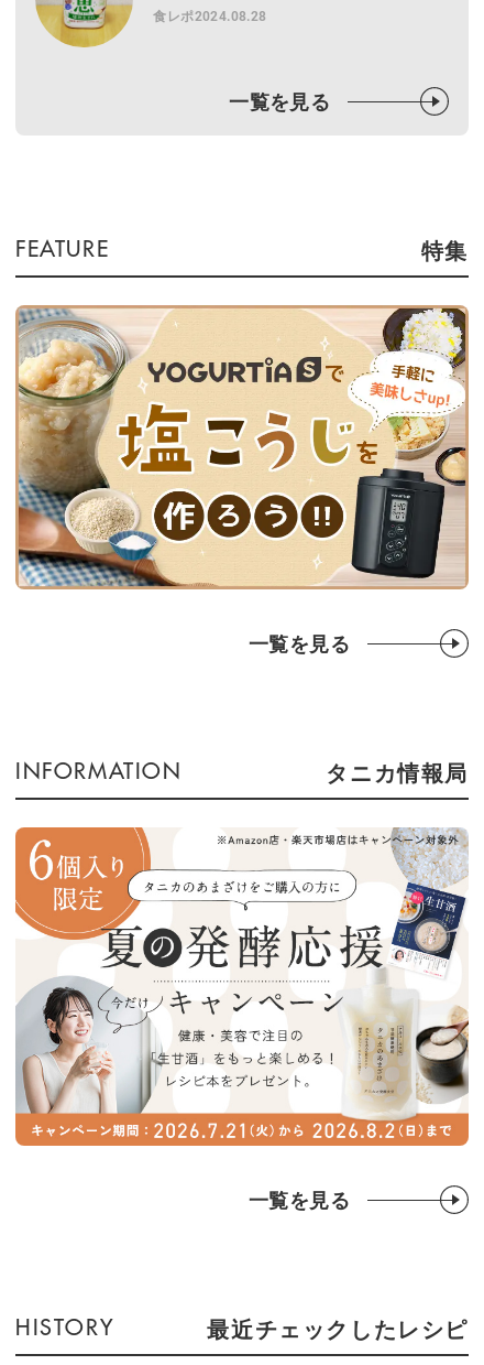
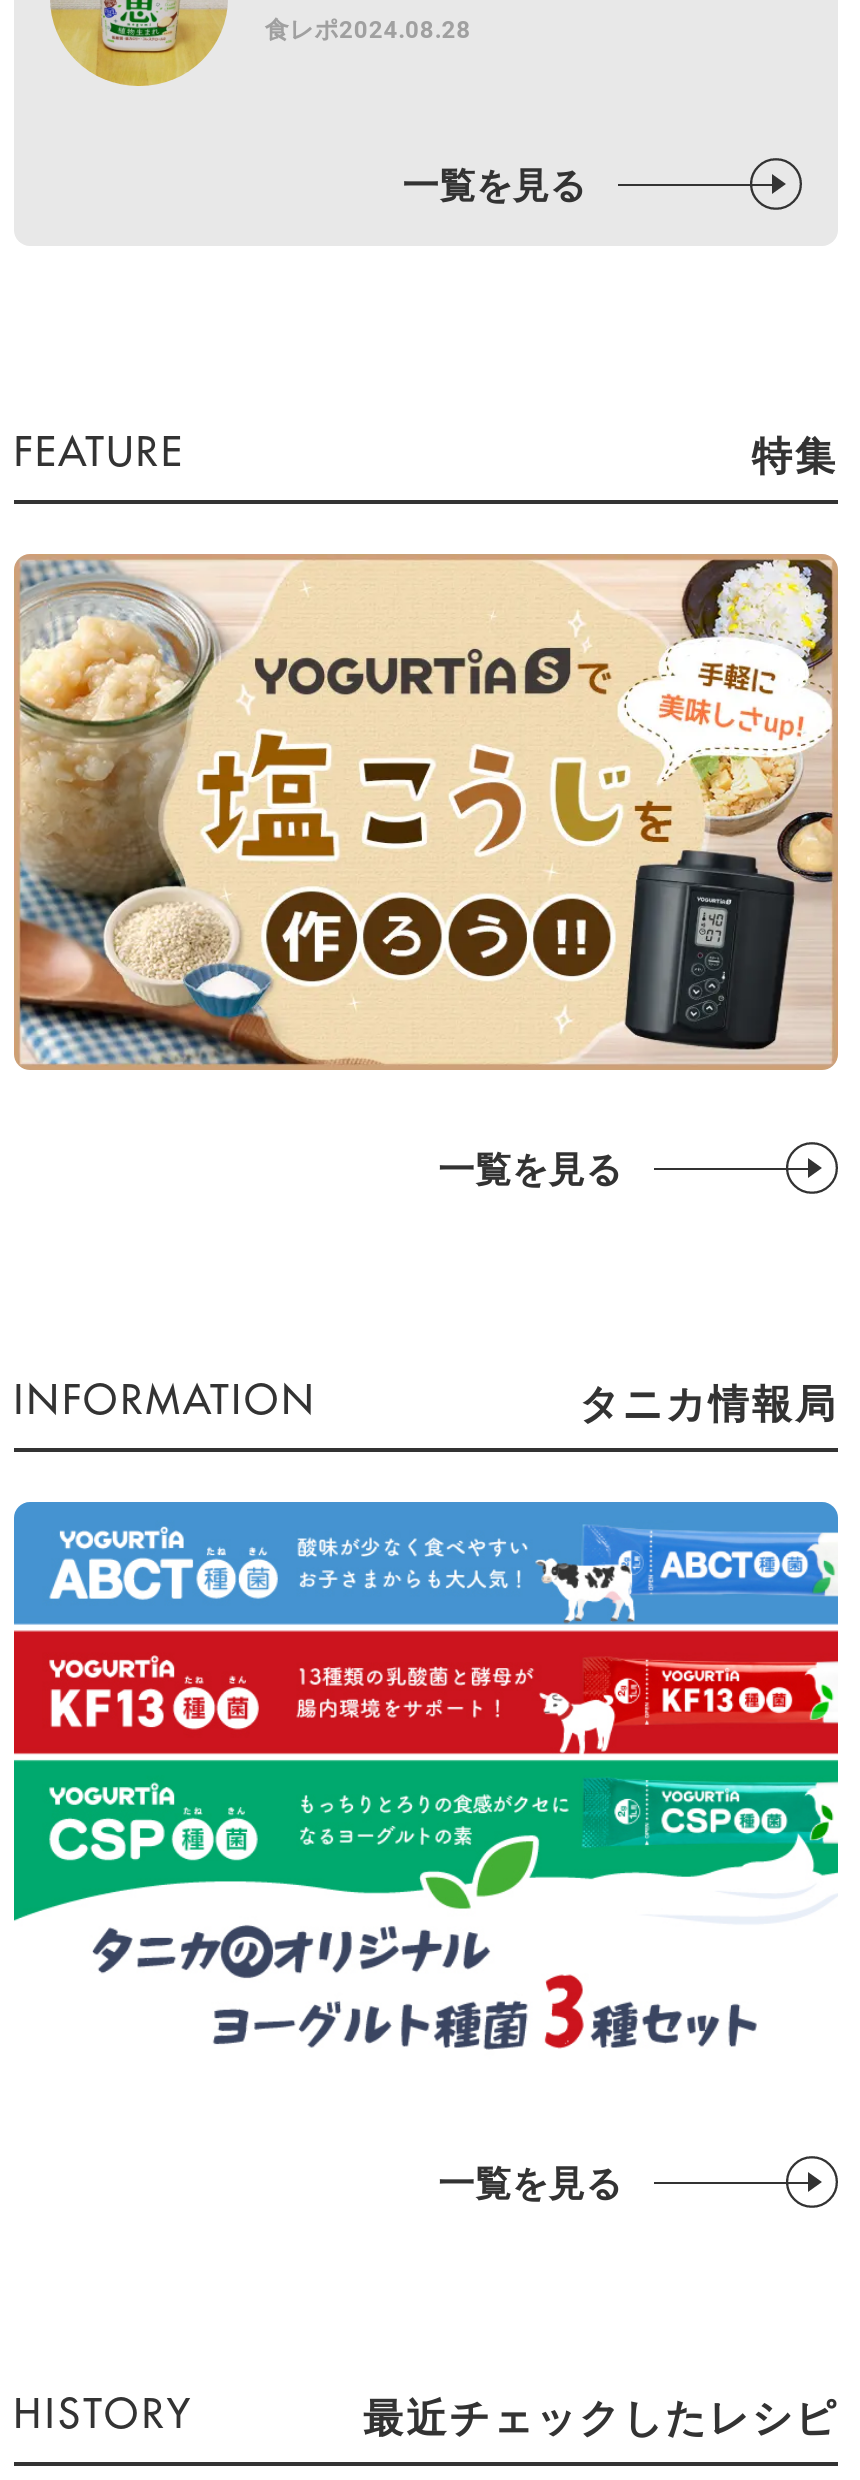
[14,826,470,1147] [image] -> [12,1500,840,2080] [image]

